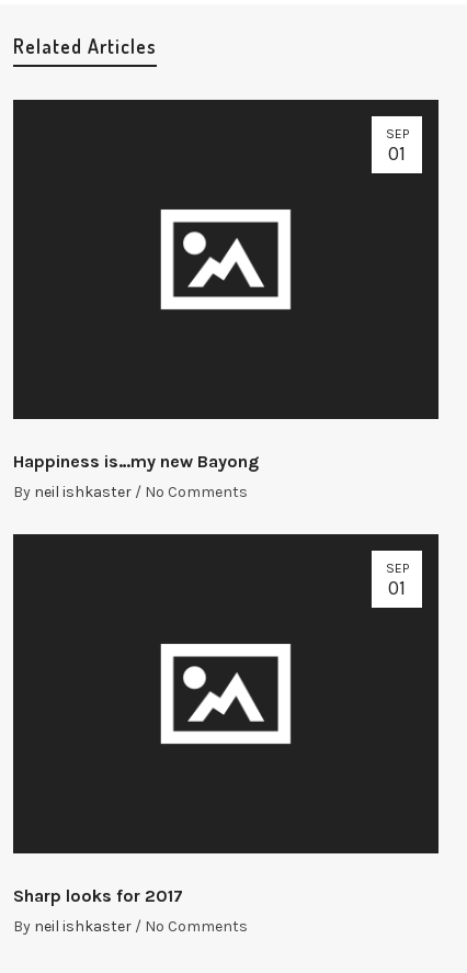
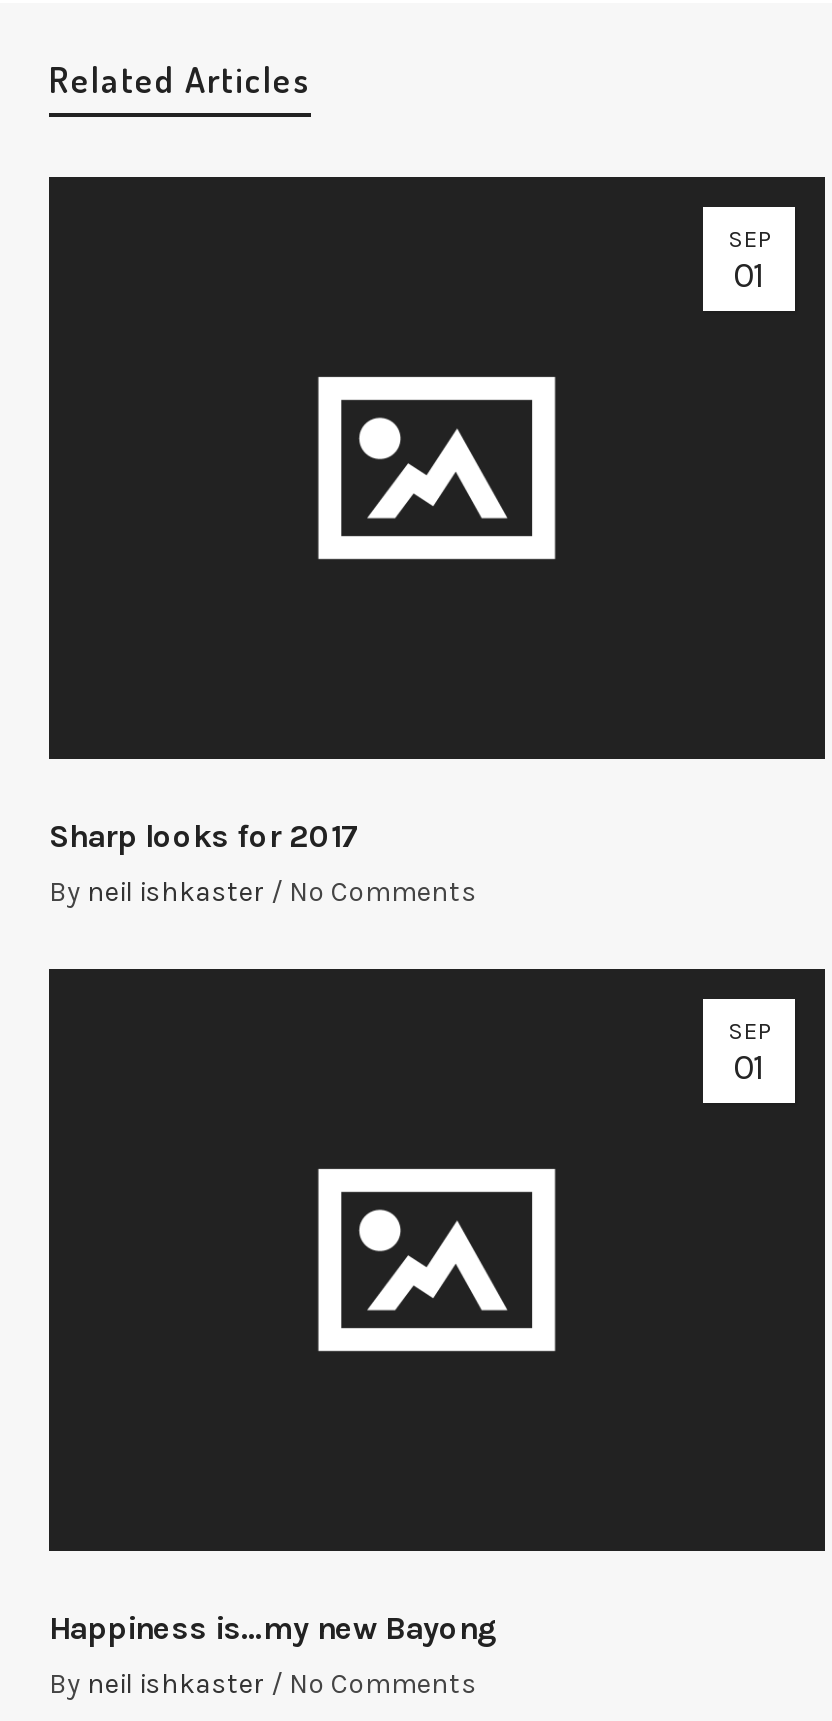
moved [13,450,259,471] -> [49,1608,497,1646]: Happiness is…my new Bayong
moved [13,885,183,906] -> [49,816,359,854]: Sharp looks for 2017

